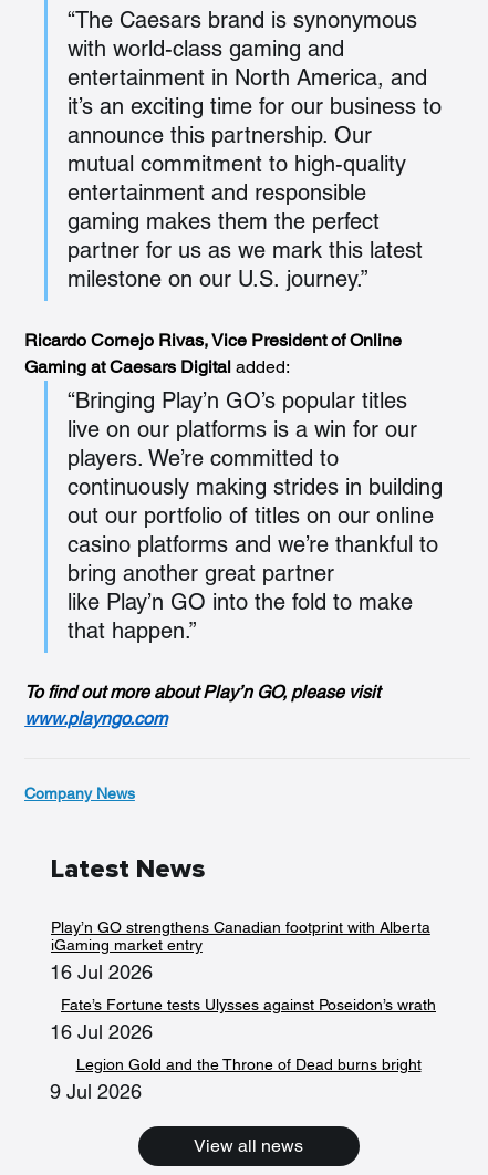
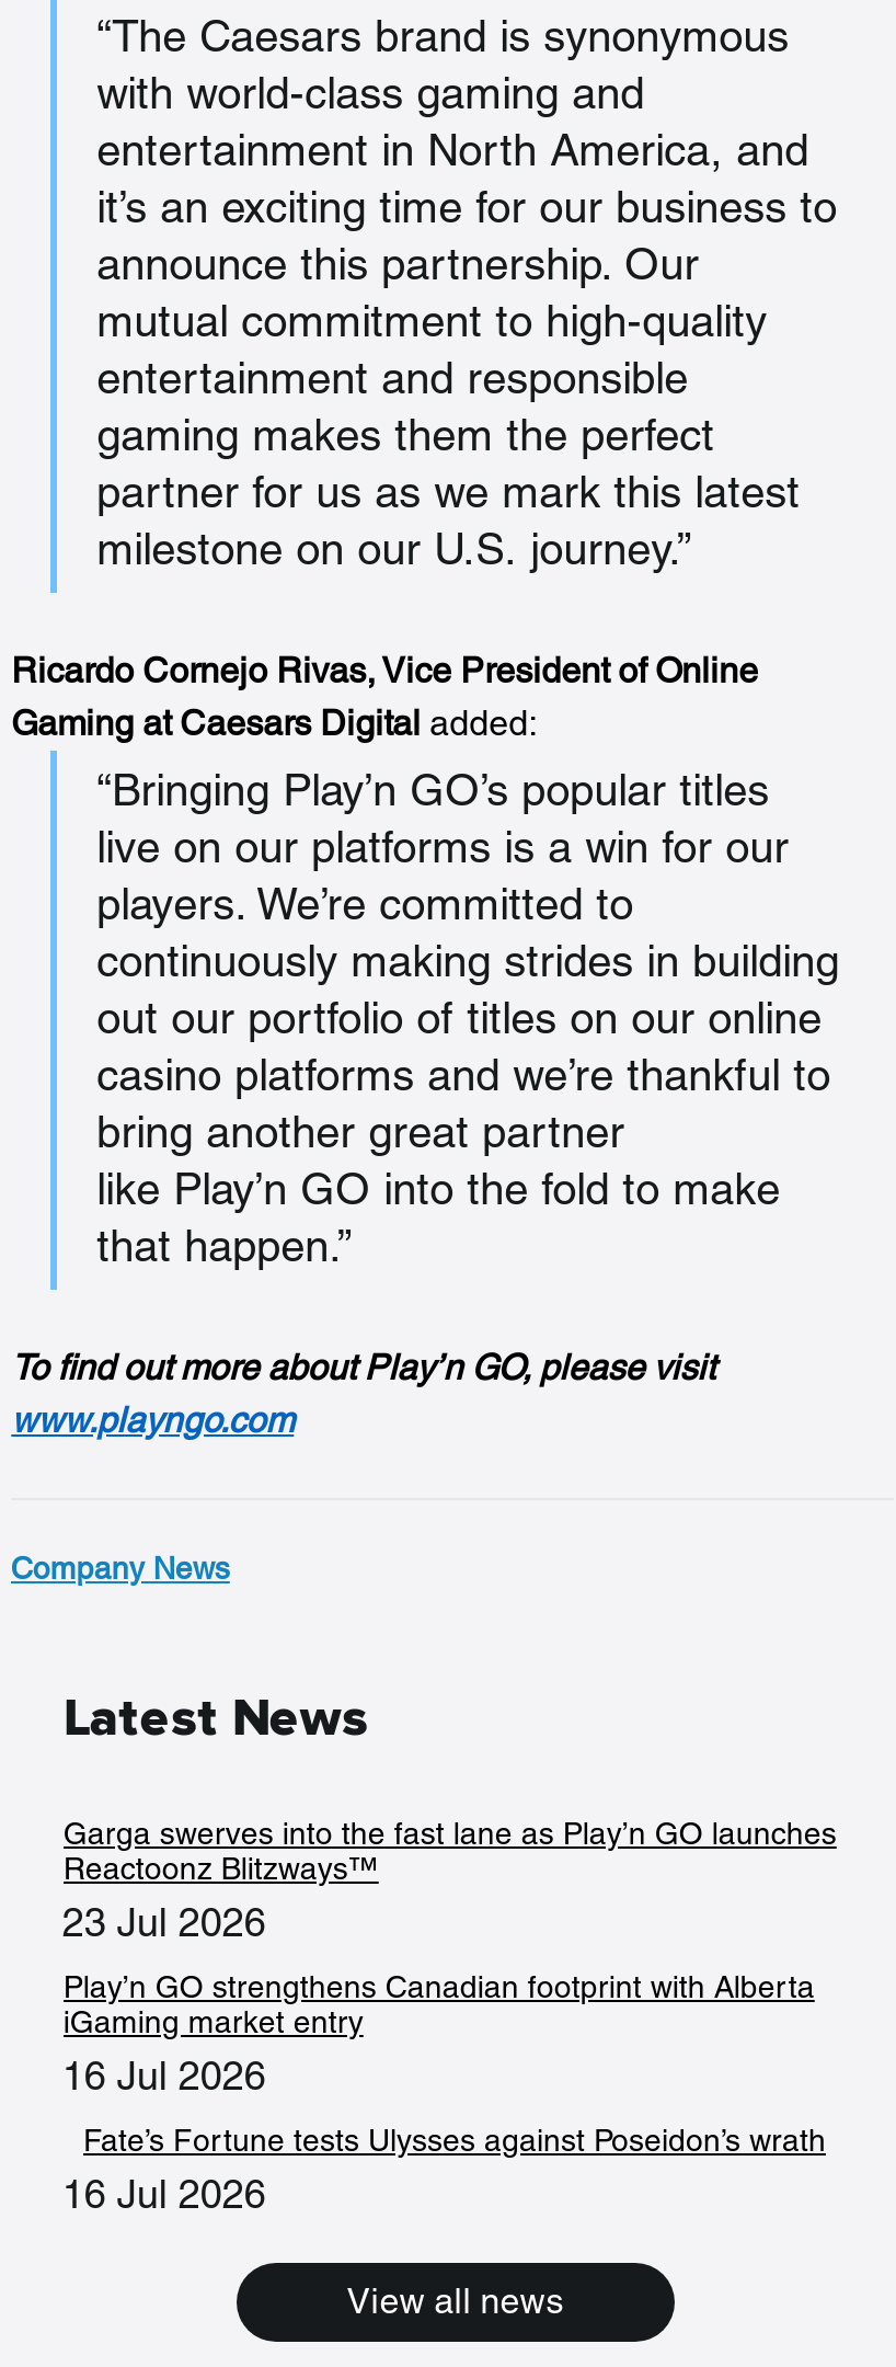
none -> [62,1816,837,1945] Garga swerves into the fast lane as Play’n GO launches | Reactoonz Blitzways™ | 23 Jul 2026
moved [50,918,436,1043] -> [62,1969,826,2217]: Play’n GO strengthens Canadian footprint with Alberta | iGaming market entry | 16 Jul 2026 | Fate’s Fortune tests Ulysses against Poseidon’s wrath | 16 Jul 2026
[50,1055,421,1103] Legion Gold and the Throne of Dead burns bright | 9 Jul 2026 -> none

